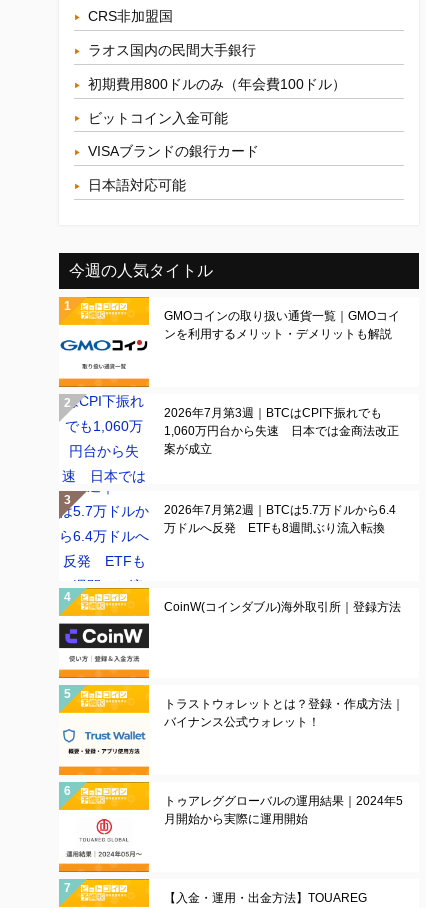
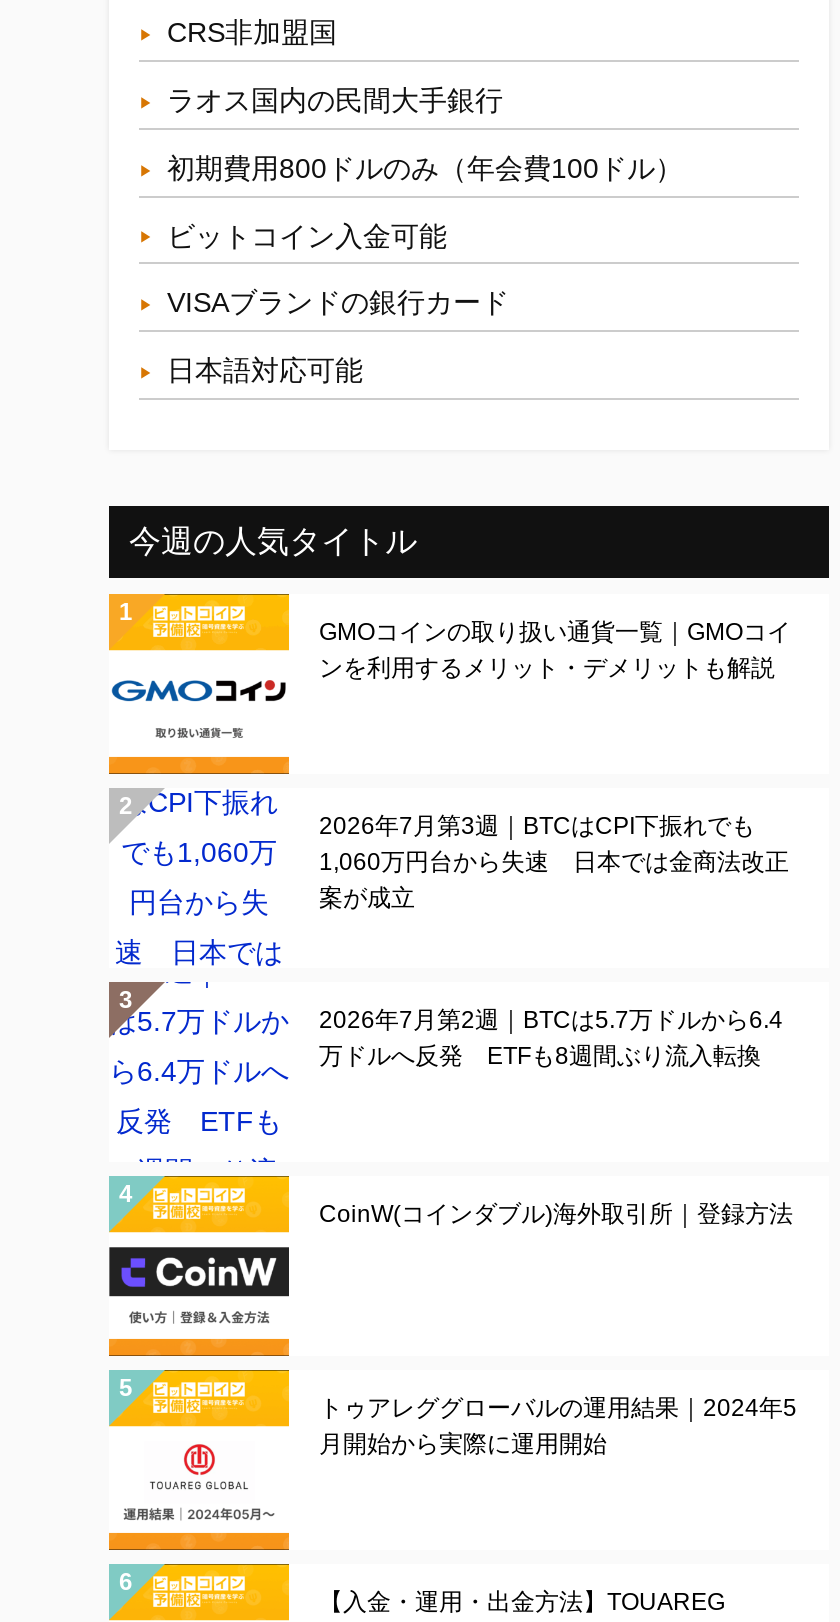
[62,697,404,758] [image] | トラストウォレットとは？登録・作成方法｜ | バイナンス公式ウォレット！ -> none

